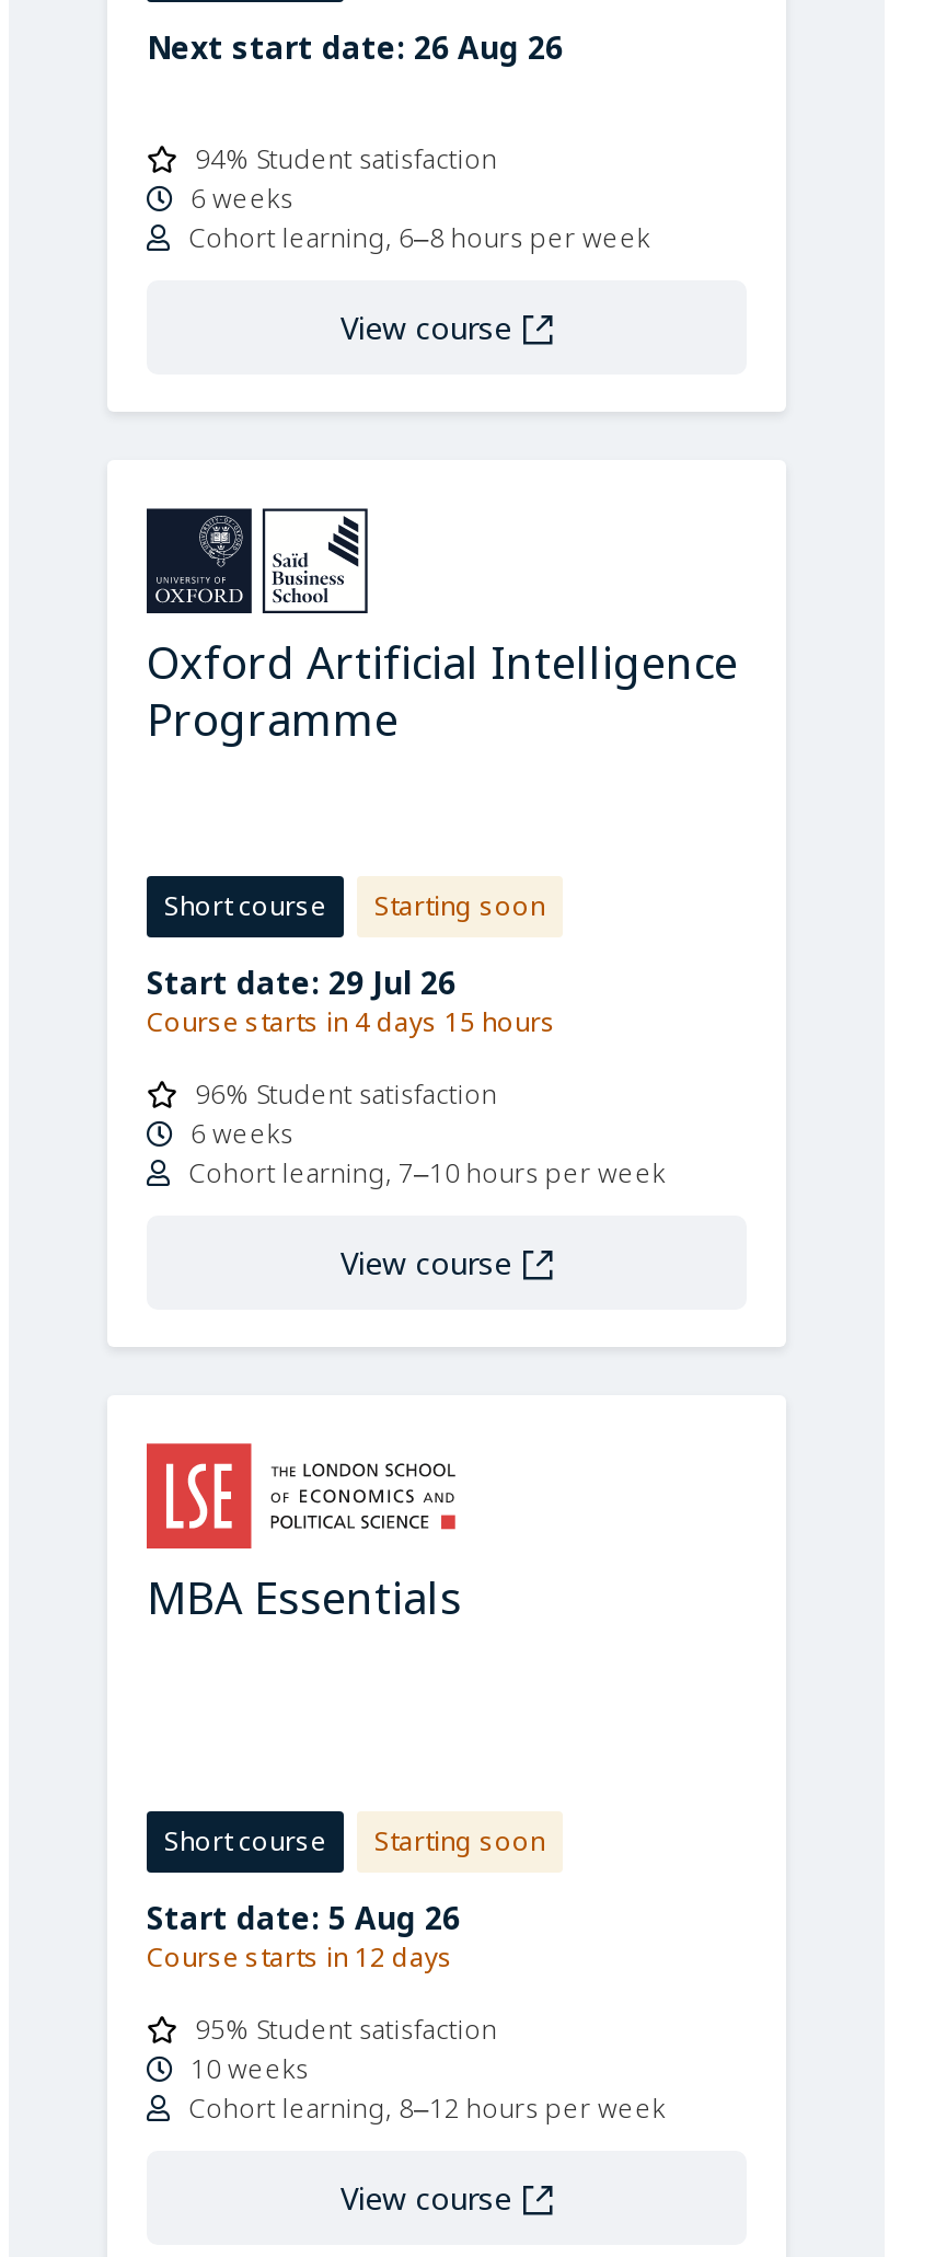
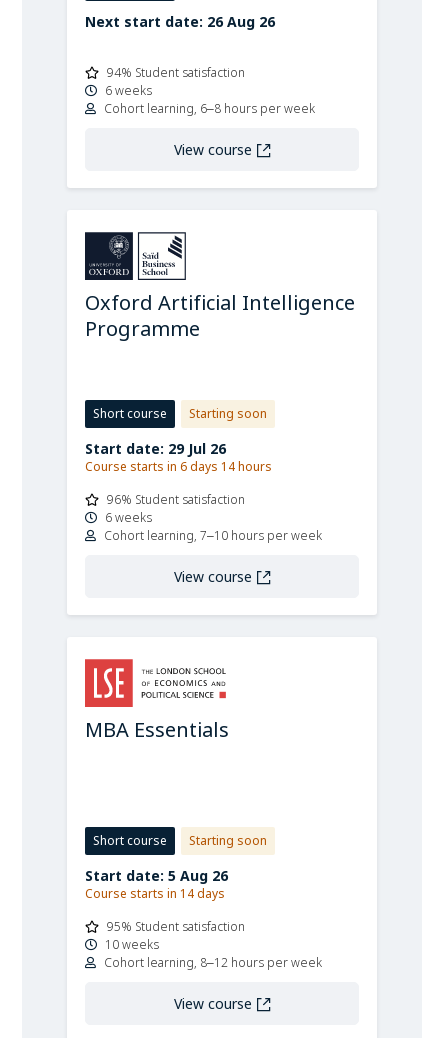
[147,1003,556,1040] Course starts in 4 days 15 hours -> [85,458,272,475] Course starts in 6 days 14 hours
[147,1938,453,1976] Course starts in 12 days -> [85,885,225,902] Course starts in 14 days

